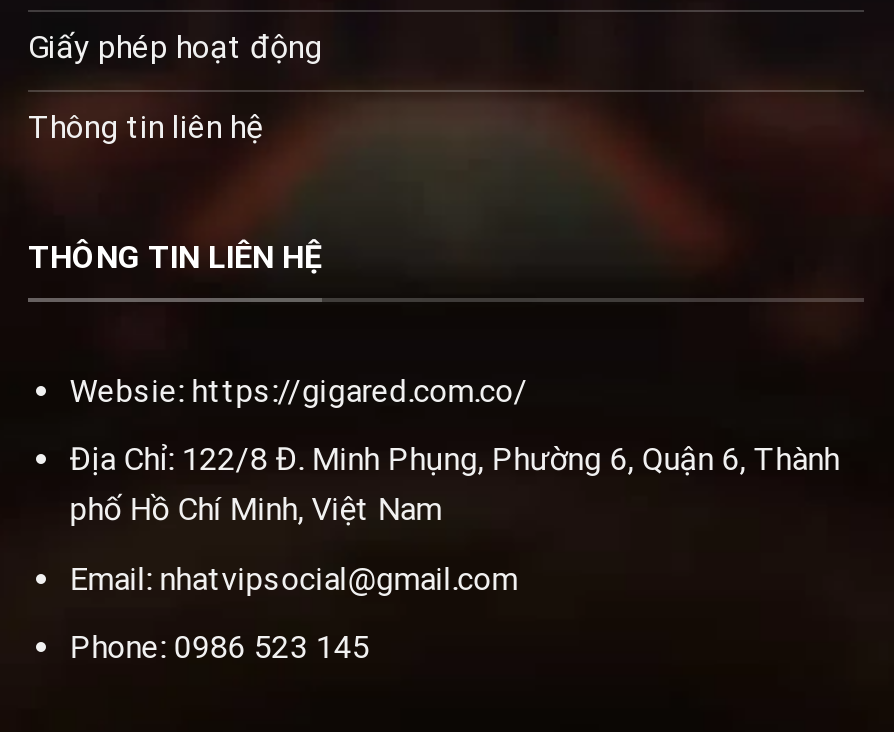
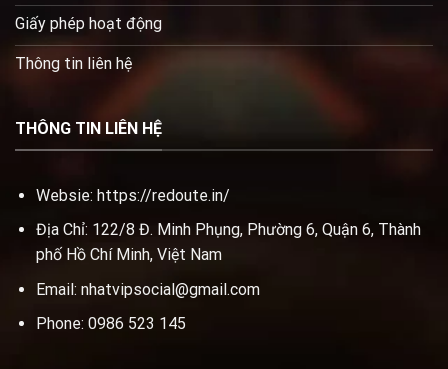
[70,371,528,409] Websie: https://gigared.com.co/ -> [36,186,230,205] Websie: https://redoute.in/

